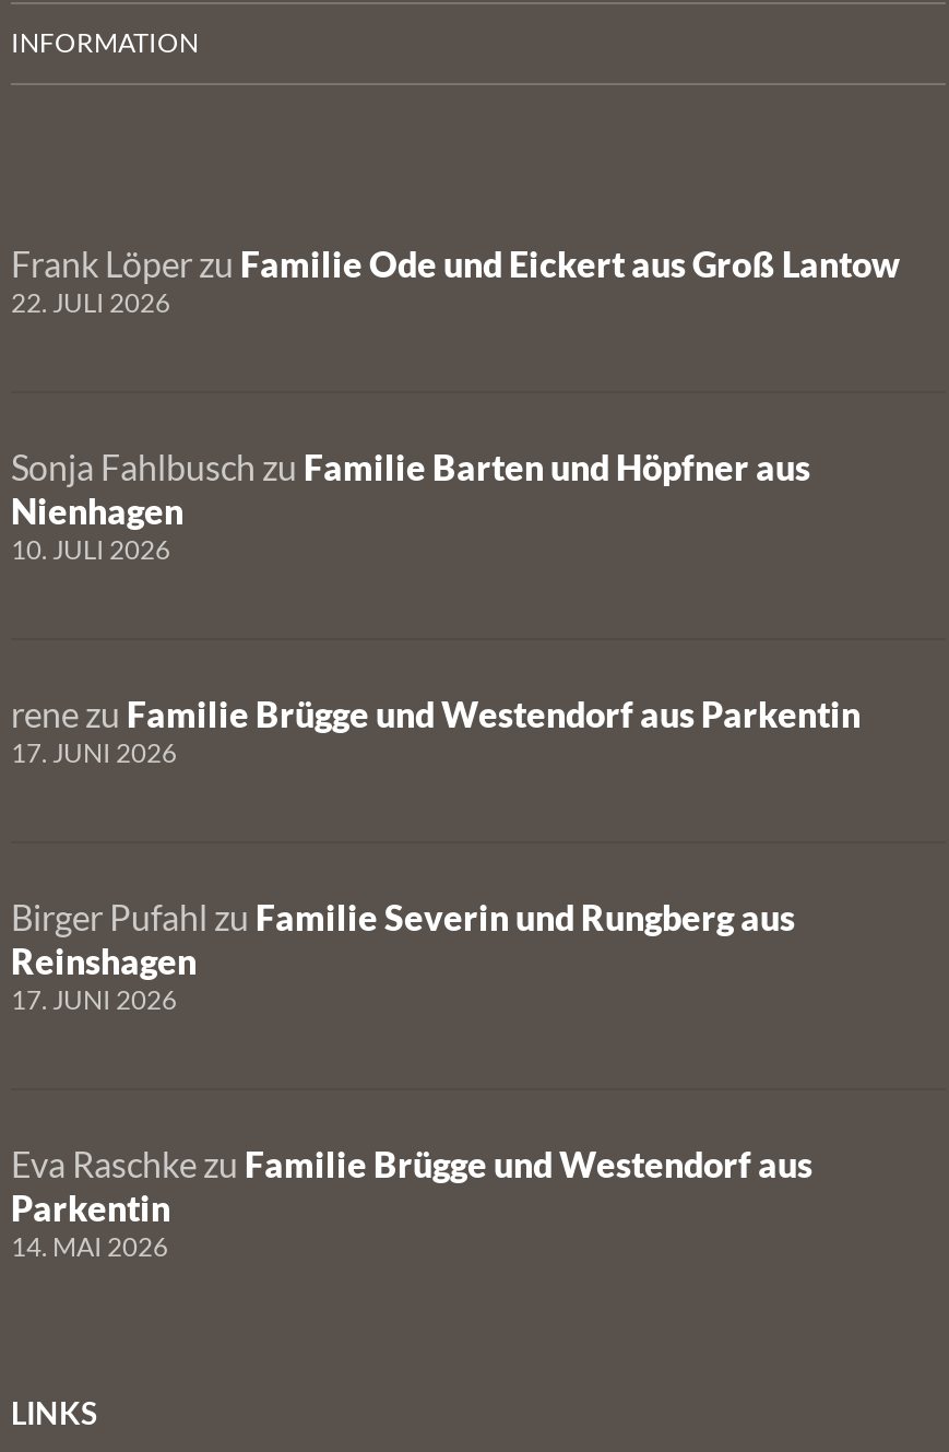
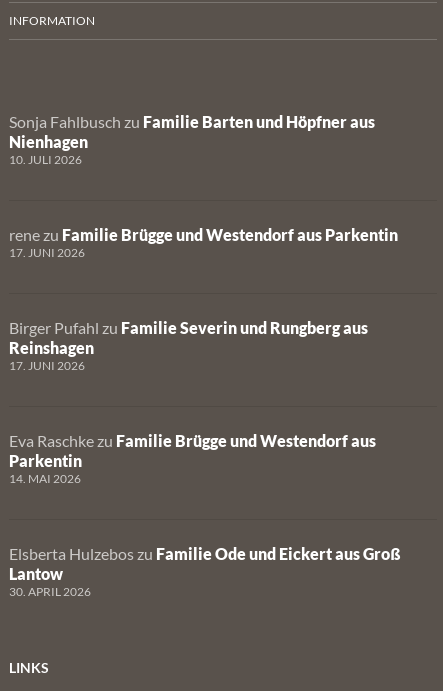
[11,243,900,319] Frank Löper zu Familie Ode und Eickert aus Groß Lantow | 22. JULI 2026 -> none
moved [11,446,861,1263] -> [9,112,398,486]: Sonja Fahlbusch zu Familie Barten und Höpfner aus | Nienhagen | 10. JULI 2026 | ... | Parkentin | 14. MAI 2026
none -> [9,544,401,599] Elsberta Hulzebos zu Familie Ode und Eickert aus Groß | Lantow | 30. APRIL 2026

